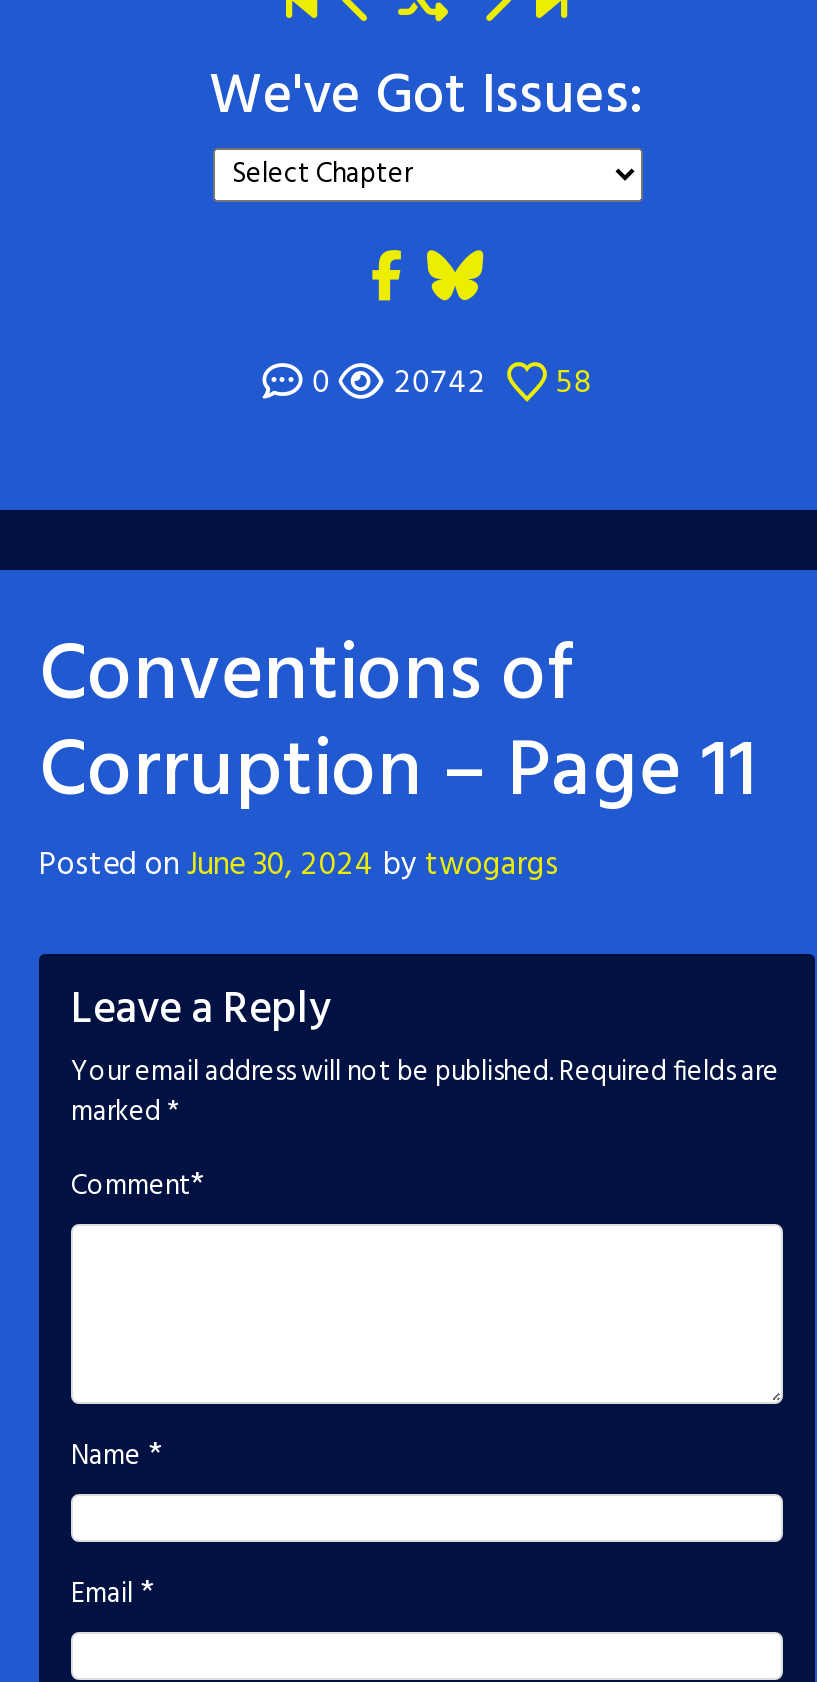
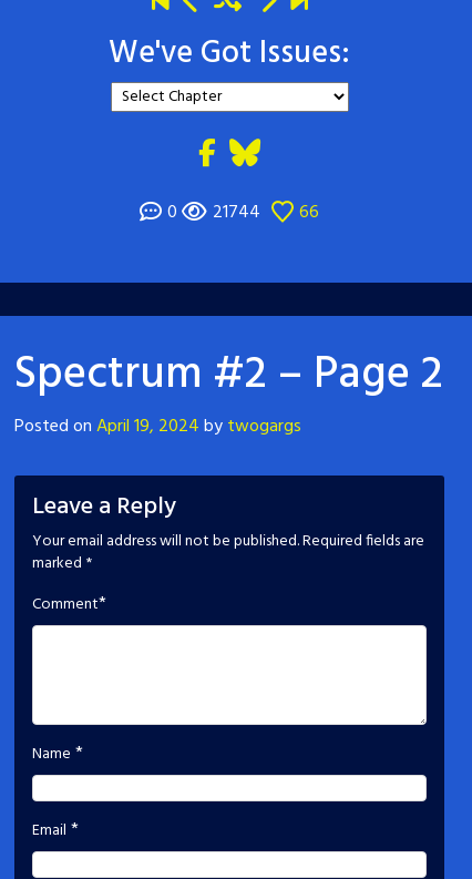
[395,358,591,410] 20742 | 58 -> [213,198,319,227] 21744 | 66
[39,614,757,892] Conventions of | Corruption – Page 11 | Posted on June 30, 2024 by twogargs -> [14,340,443,441] Spectrum #2 – Page 2 | Posted on April 19, 2024 by twogargs

